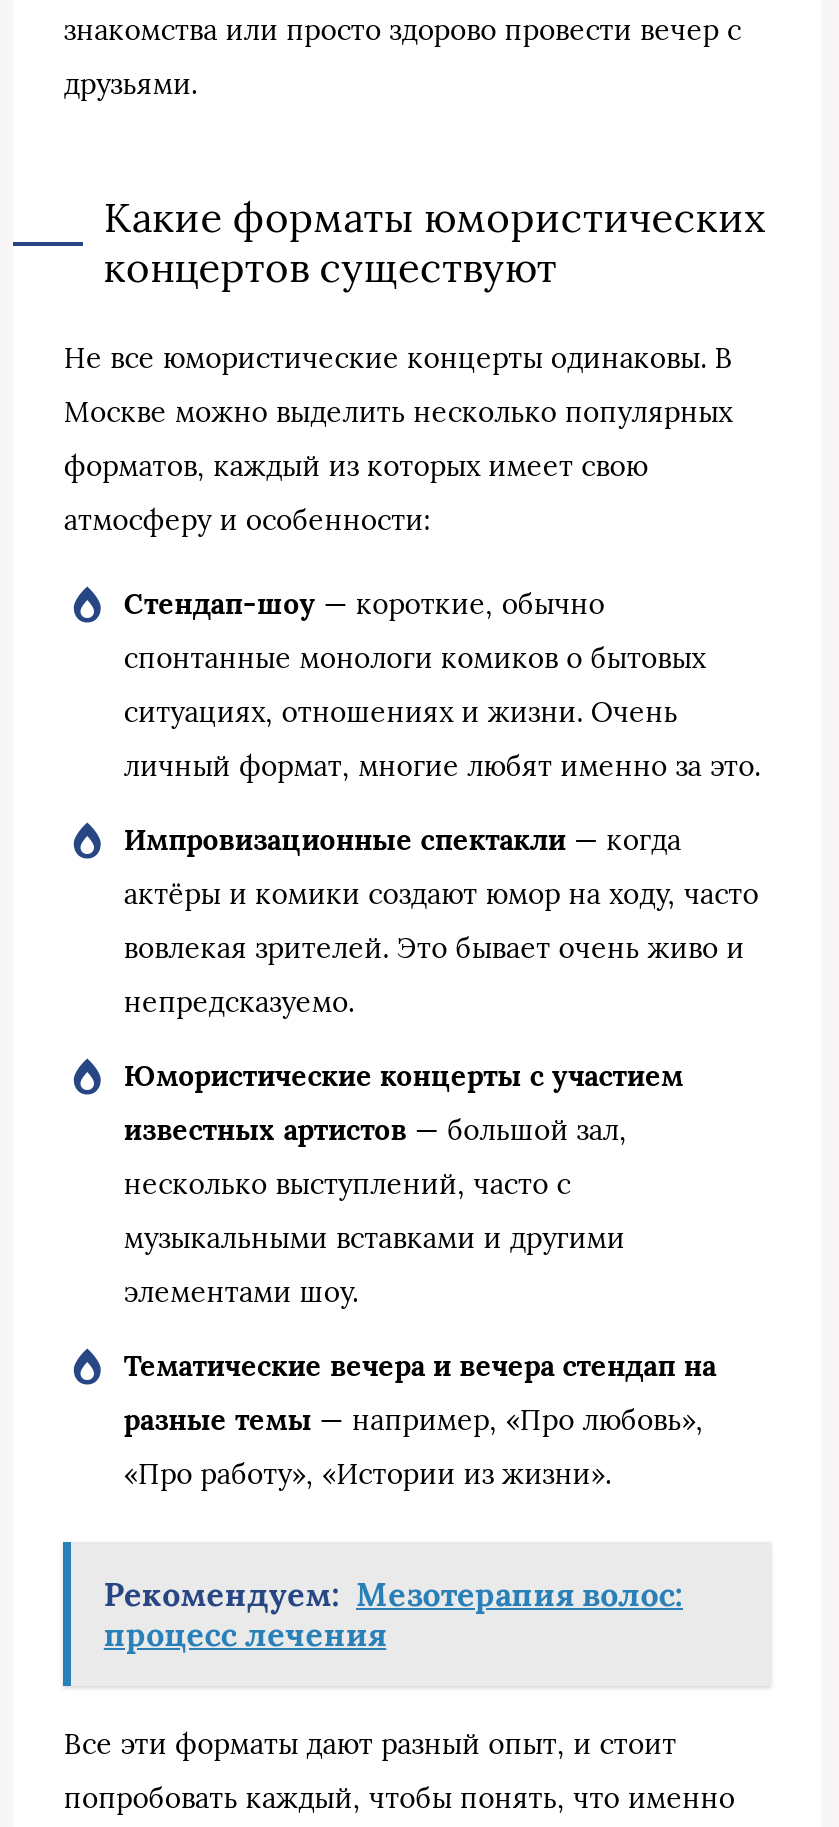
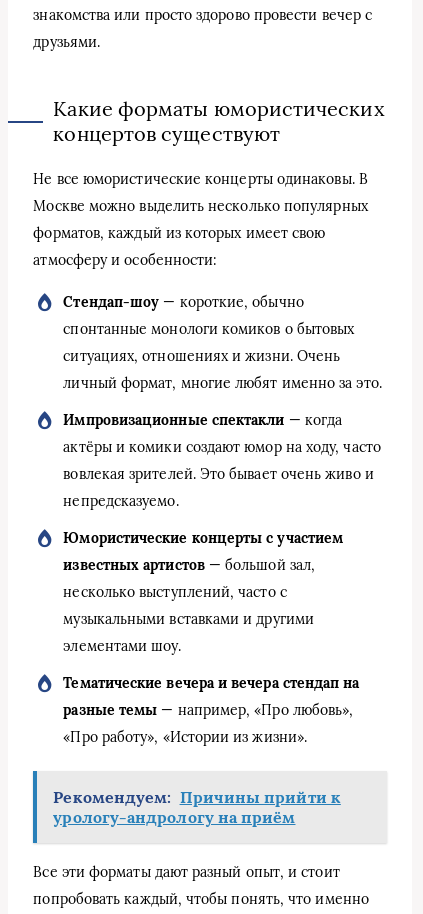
[104,1574,683,1654] Рекомендуем: Мезотерапия волос: | процесс лечения -> [53,787,341,827] Рекомендуем: Причины прийти к | урологу-андрологу на приём

